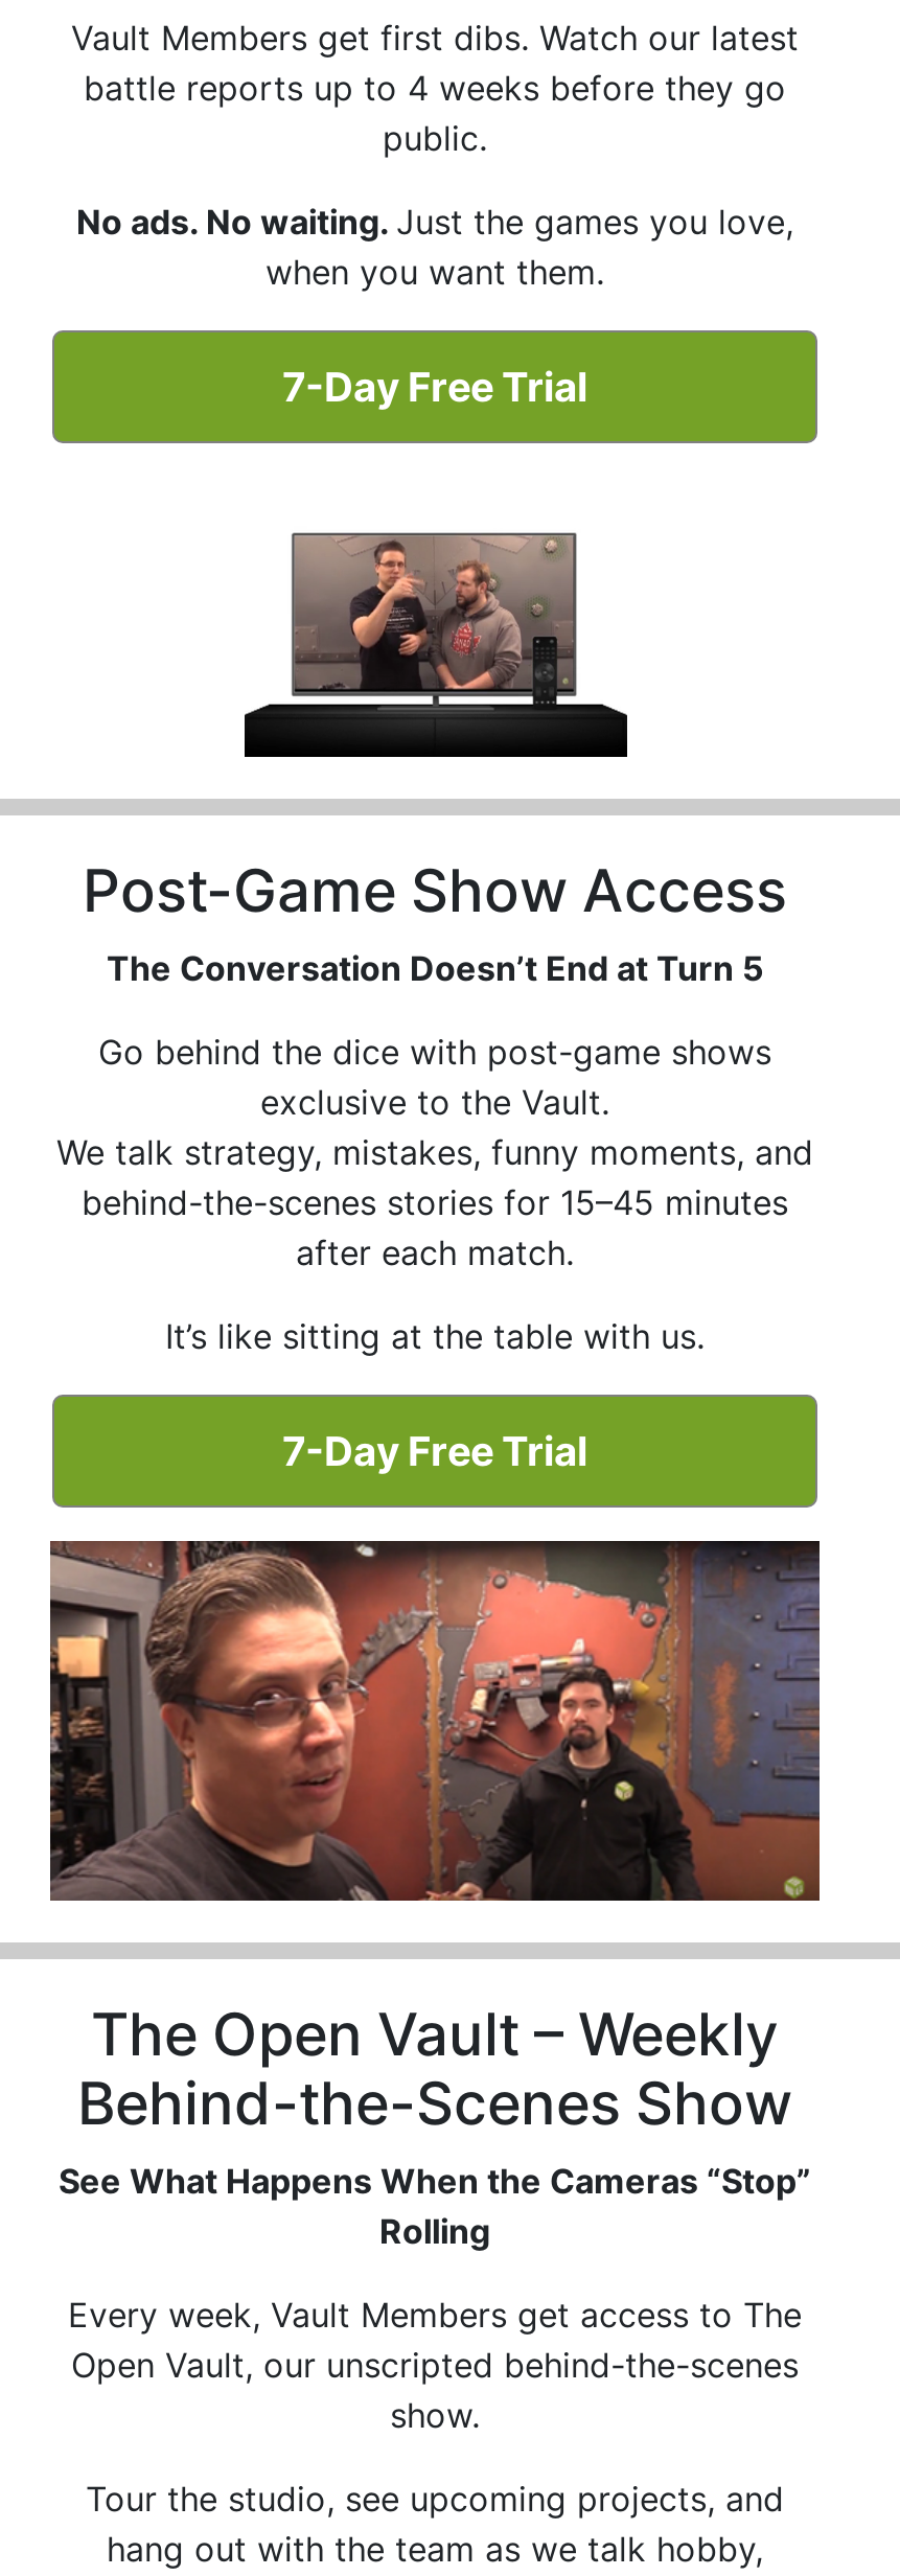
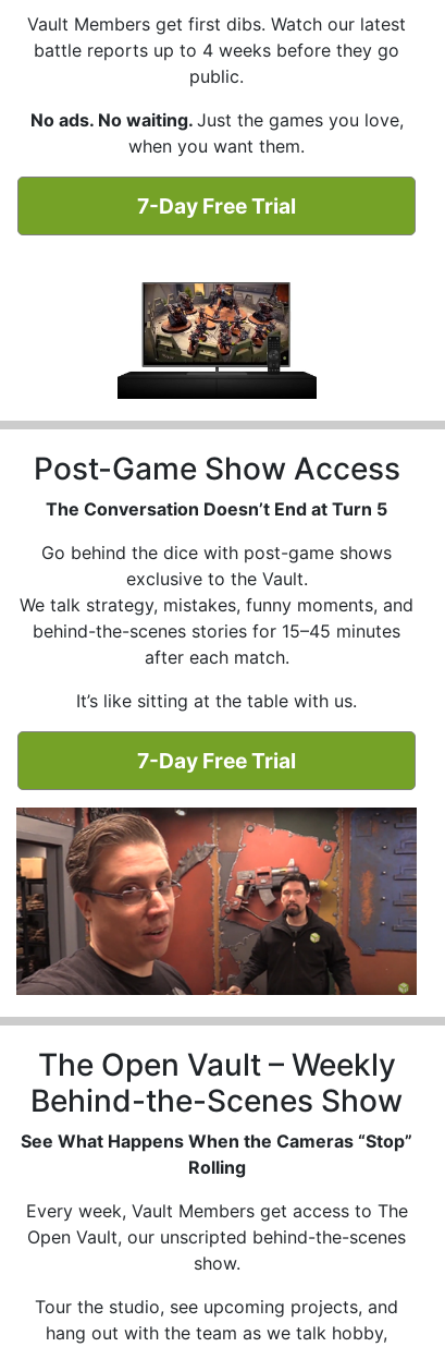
[293,535,575,690] [image] -> [143,282,289,365] [image]

